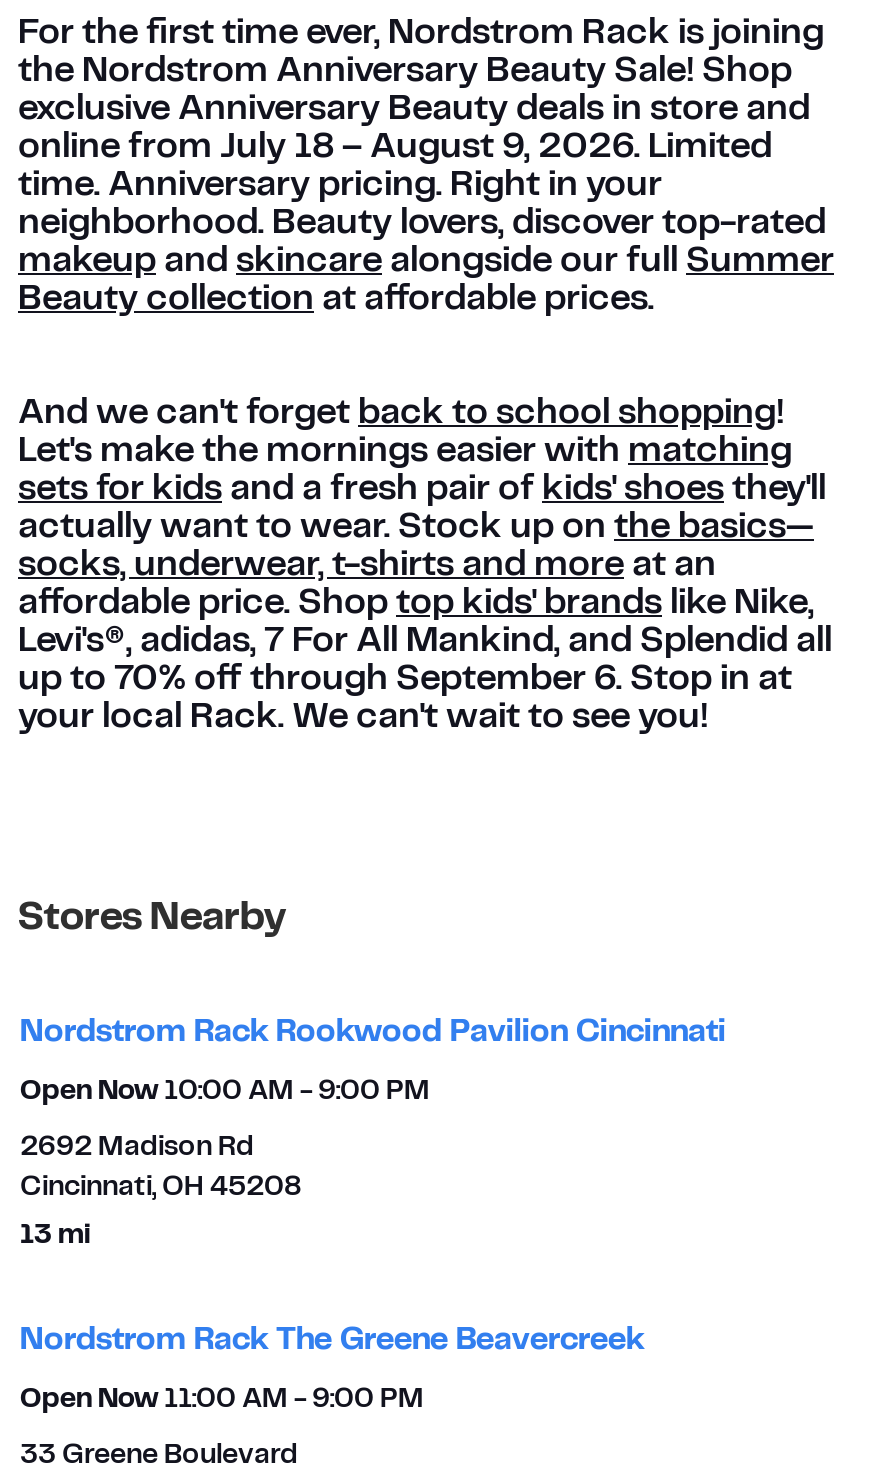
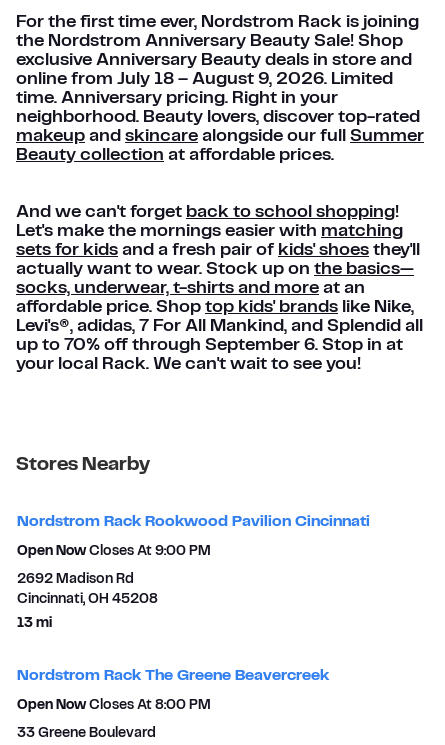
[20,1079,430,1105] Open Now 10:00 AM - 9:00 PM -> [17,545,211,558] Open Now Closes At 9:00 PM
[20,1387,424,1413] Open Now 11:00 AM - 9:00 PM -> [17,699,211,712] Open Now Closes At 8:00 PM

